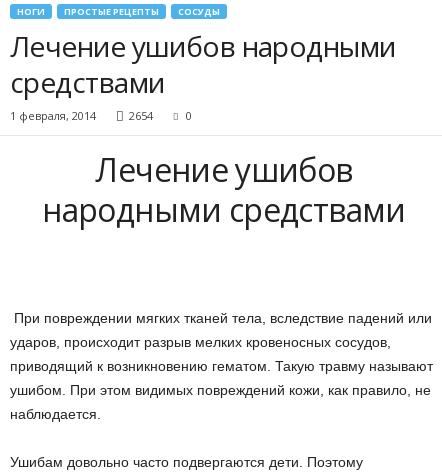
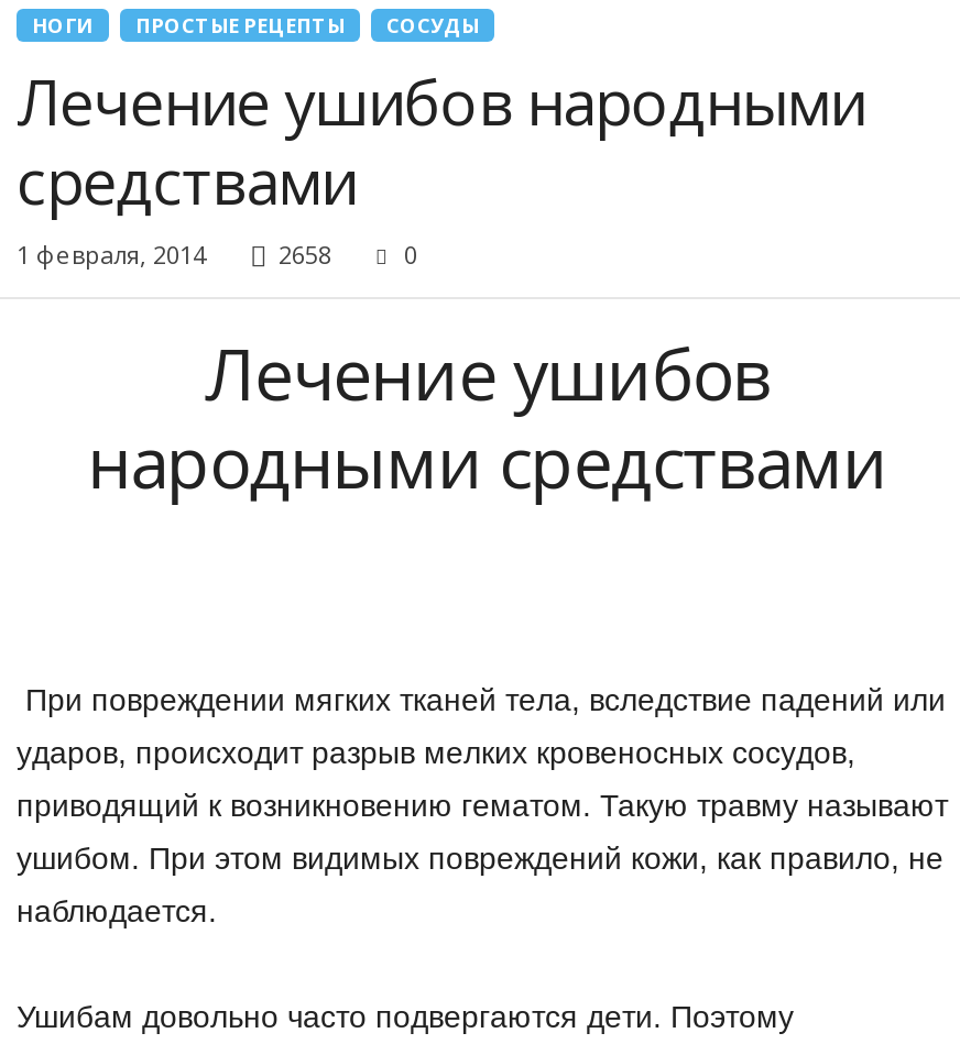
[129,108,153,123] 2654 -> [279,238,331,271] 2658

